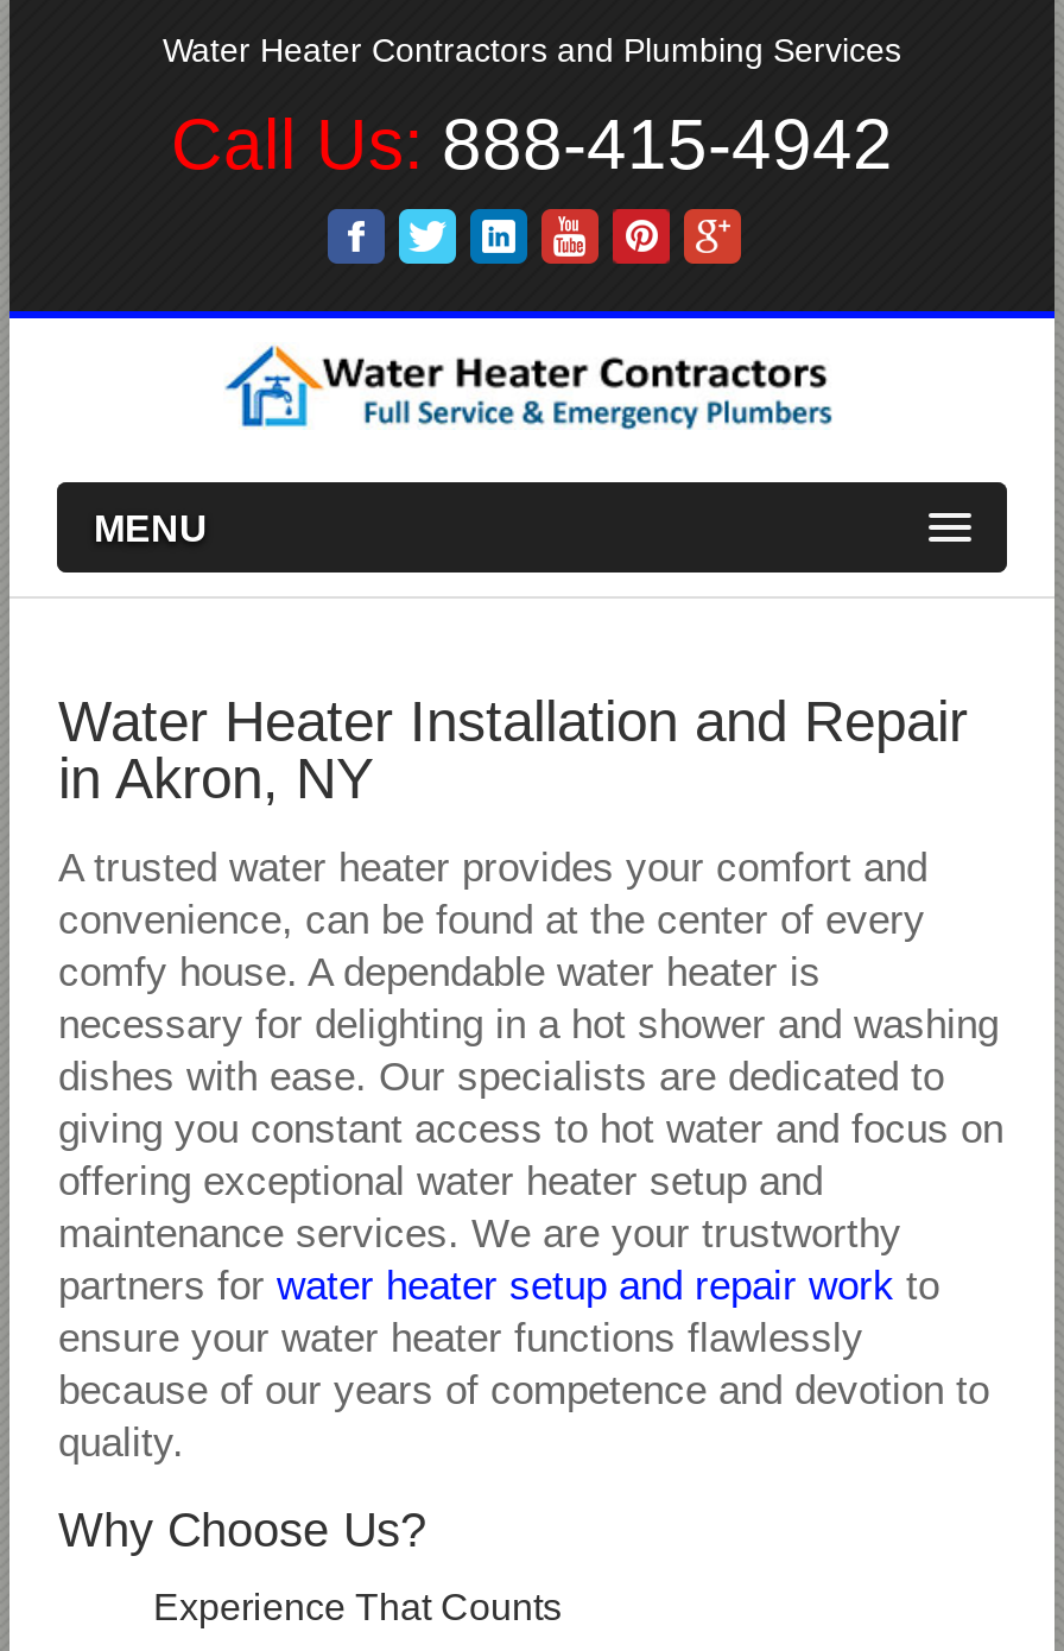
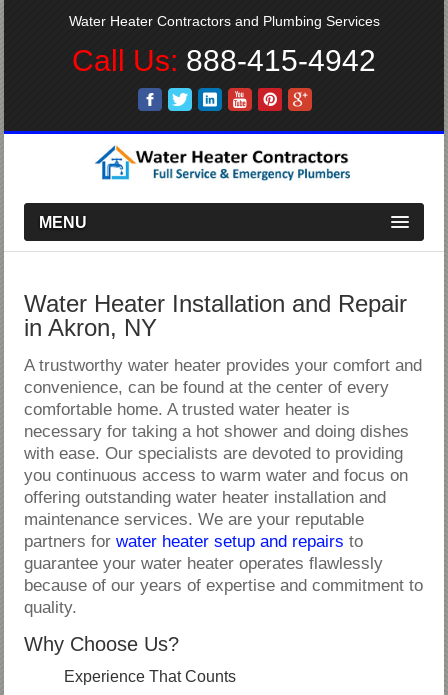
[58,845,927,890] A trusted water heater provides your comfort and -> [24,356,422,375] A trustworthy water heater provides your comfort and
[58,950,1003,1413] comfy house. A dependable water heater is | necessary for delighting in a hot shower and washing | dishes with ease. Our specialists are dedicated to | giving you constant access to hot water and focus on | offering exceptional water heater setup and | maintenance services. We are your trustworthy | partners for water heater setup and repair work to | ensure your water heater functions flawlessly | because of our years of competence and devotion to -> [24,400,423,595] comfortable home. A trusted water heater is | necessary for taking a hot shower and doing dishes | with ease. Our specialists are devoted to providing | you continuous access to warm water and focus on | offering outstanding water heater installation and | maintenance services. We are your reputable | partners for water heater setup and repairs to | guarantee your water heater operates flawlessly | because of our years of expertise and commitment to

